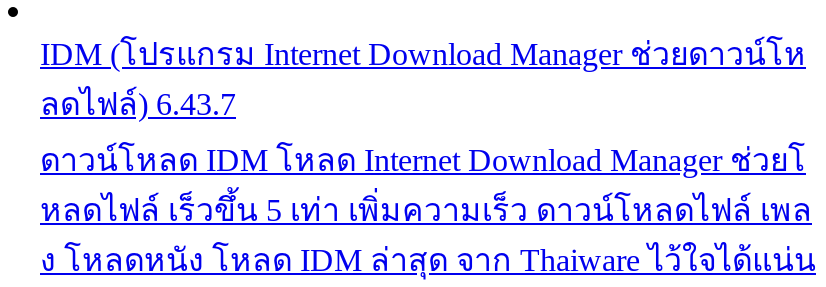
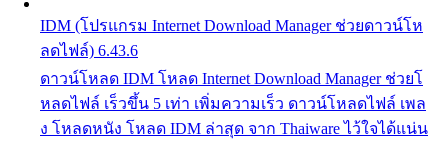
[40,87,236,121] ลดไฟล์) 6.43.7 -> [40,42,138,59] ลดไฟล์) 6.43.6

